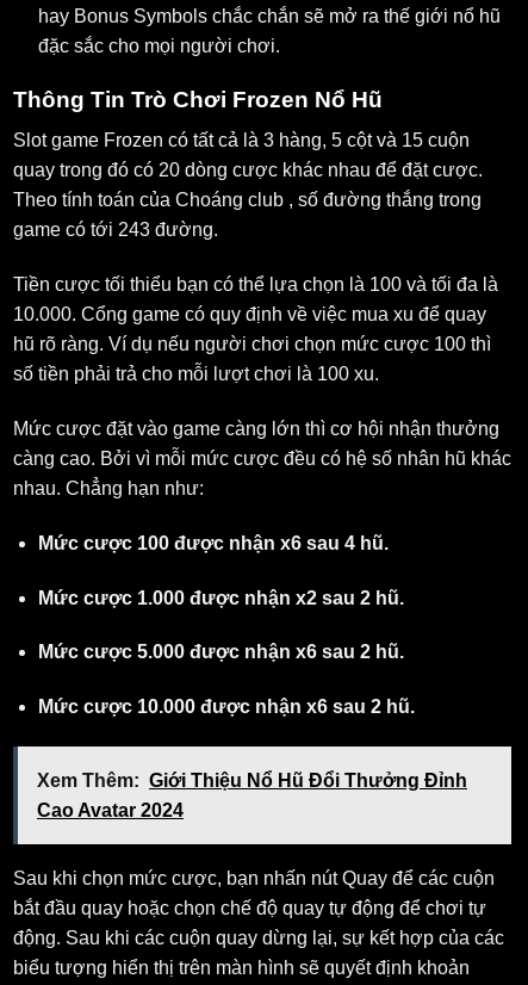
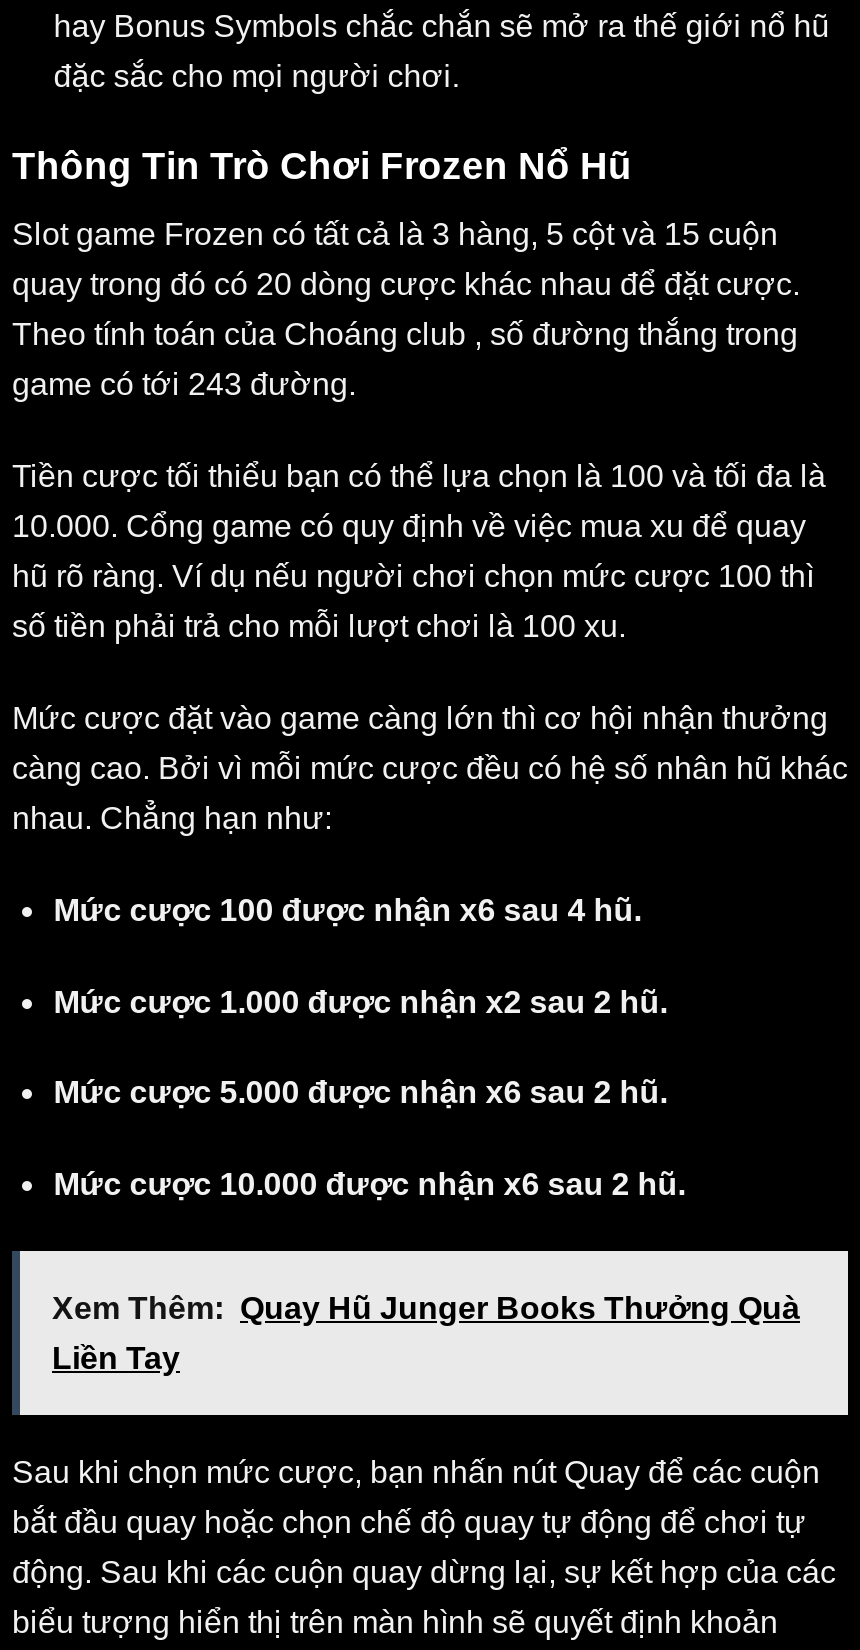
[37,770,467,791] Xem Thêm: Giới Thiệu Nổ Hũ Đổi Thưởng Đỉnh -> [52,1291,800,1325] Xem Thêm: Quay Hũ Junger Books Thưởng Quà
[37,800,184,820] Cao Avatar 2024 -> [52,1341,180,1375] Liền Tay

